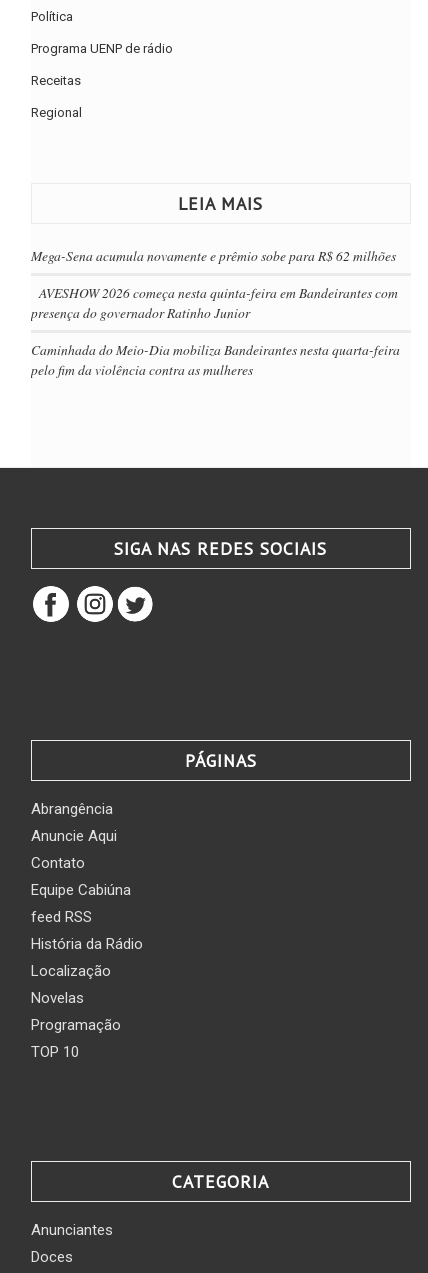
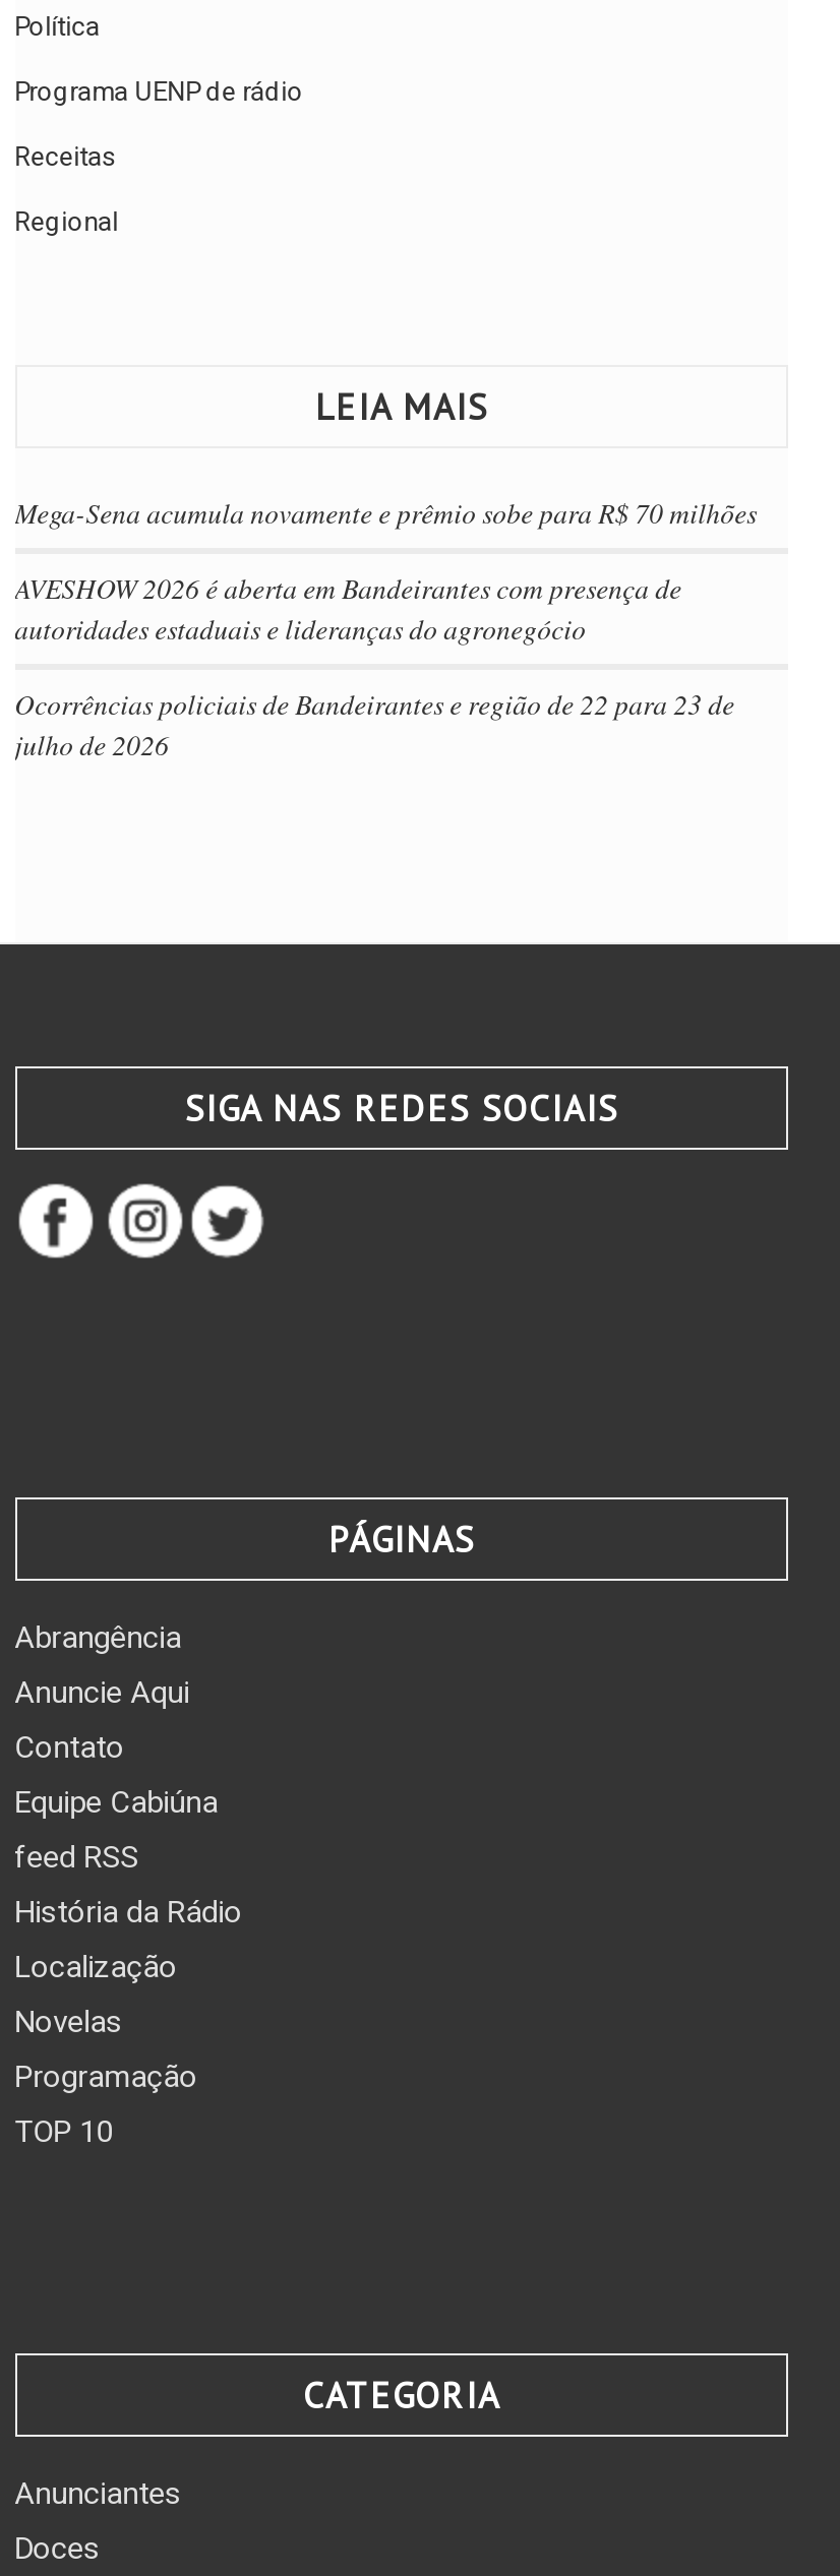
[31,246,396,265] Mega-Sena acumula novamente e prêmio sobe para R$ 62 milhões -> [14,492,757,531] Mega-Sena acumula novamente e prêmio sobe para R$ 70 milhões
[31,283,398,322] AVESHOW 2026 começa nesta quinta-feira em Bandeirantes com | presença do governador Ratinho Junior -> [14,568,682,647] AVESHOW 2026 é aberta em Bandeirantes com presença de | autoridades estaduais e lideranças do agronegócio
[31,340,400,379] Caminhada do Meio-Dia mobiliza Bandeirantes nesta quarta-feira | pelo fim da violência contra as mulheres -> [14,684,734,763] Ocorrências policiais de Bandeirantes e região de 22 para 23 de | julho de 2026

